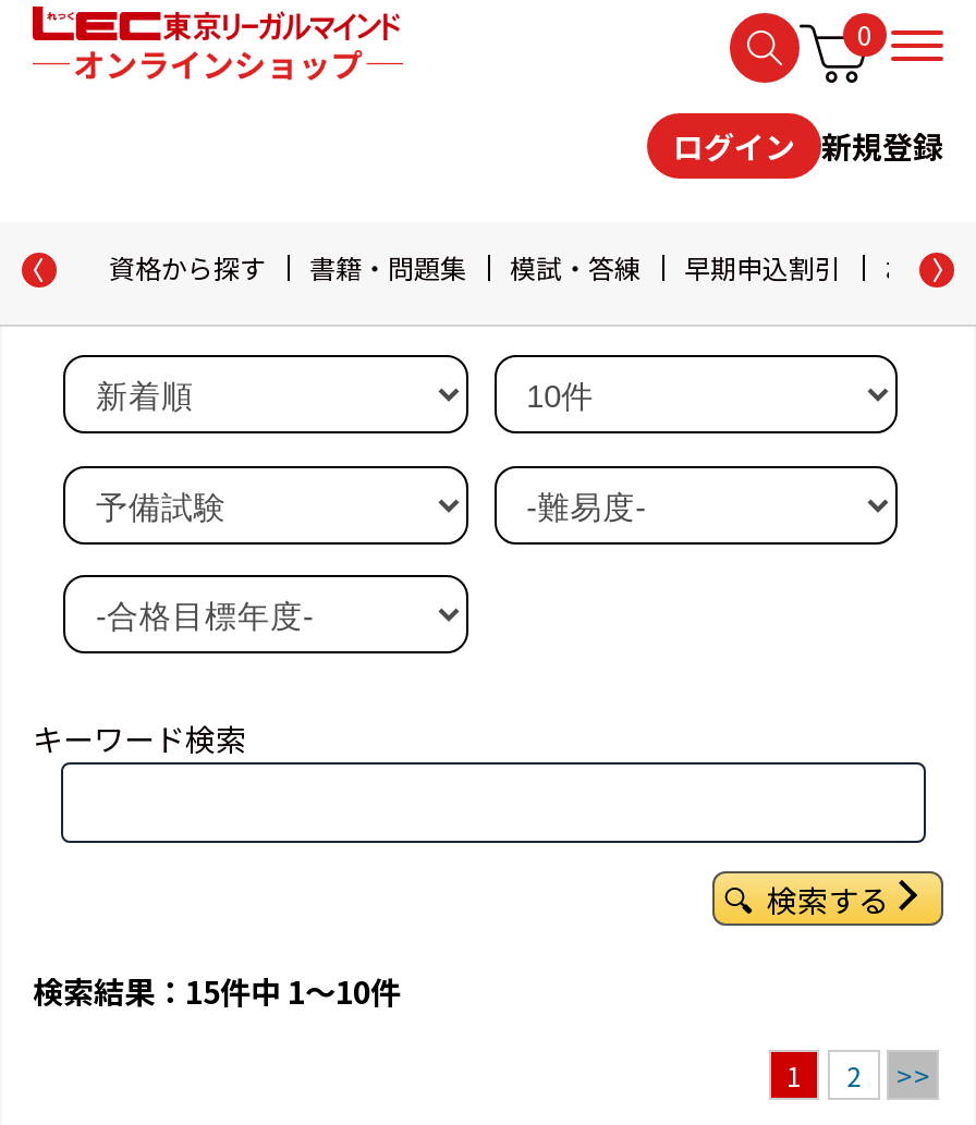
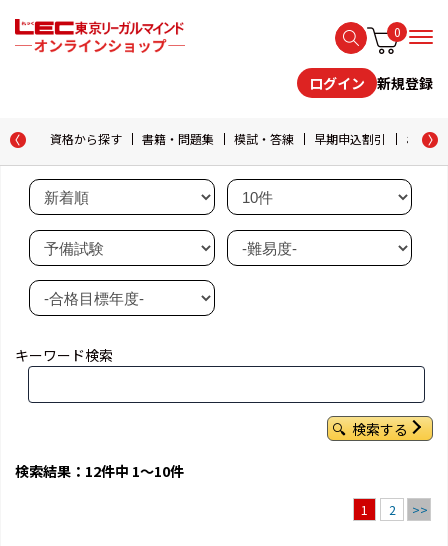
[33,969,401,1012] 検索結果：15件中 1～10件 -> [15,461,184,481] 検索結果：12件中 1～10件

